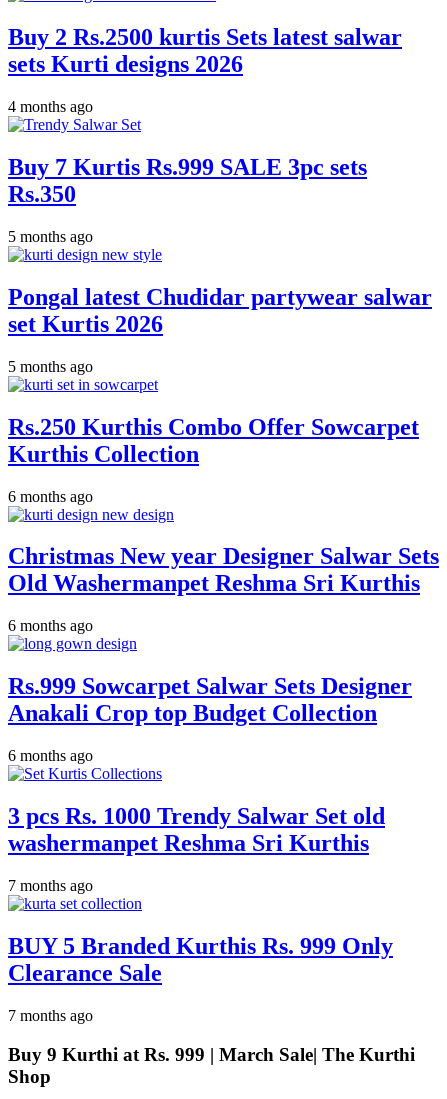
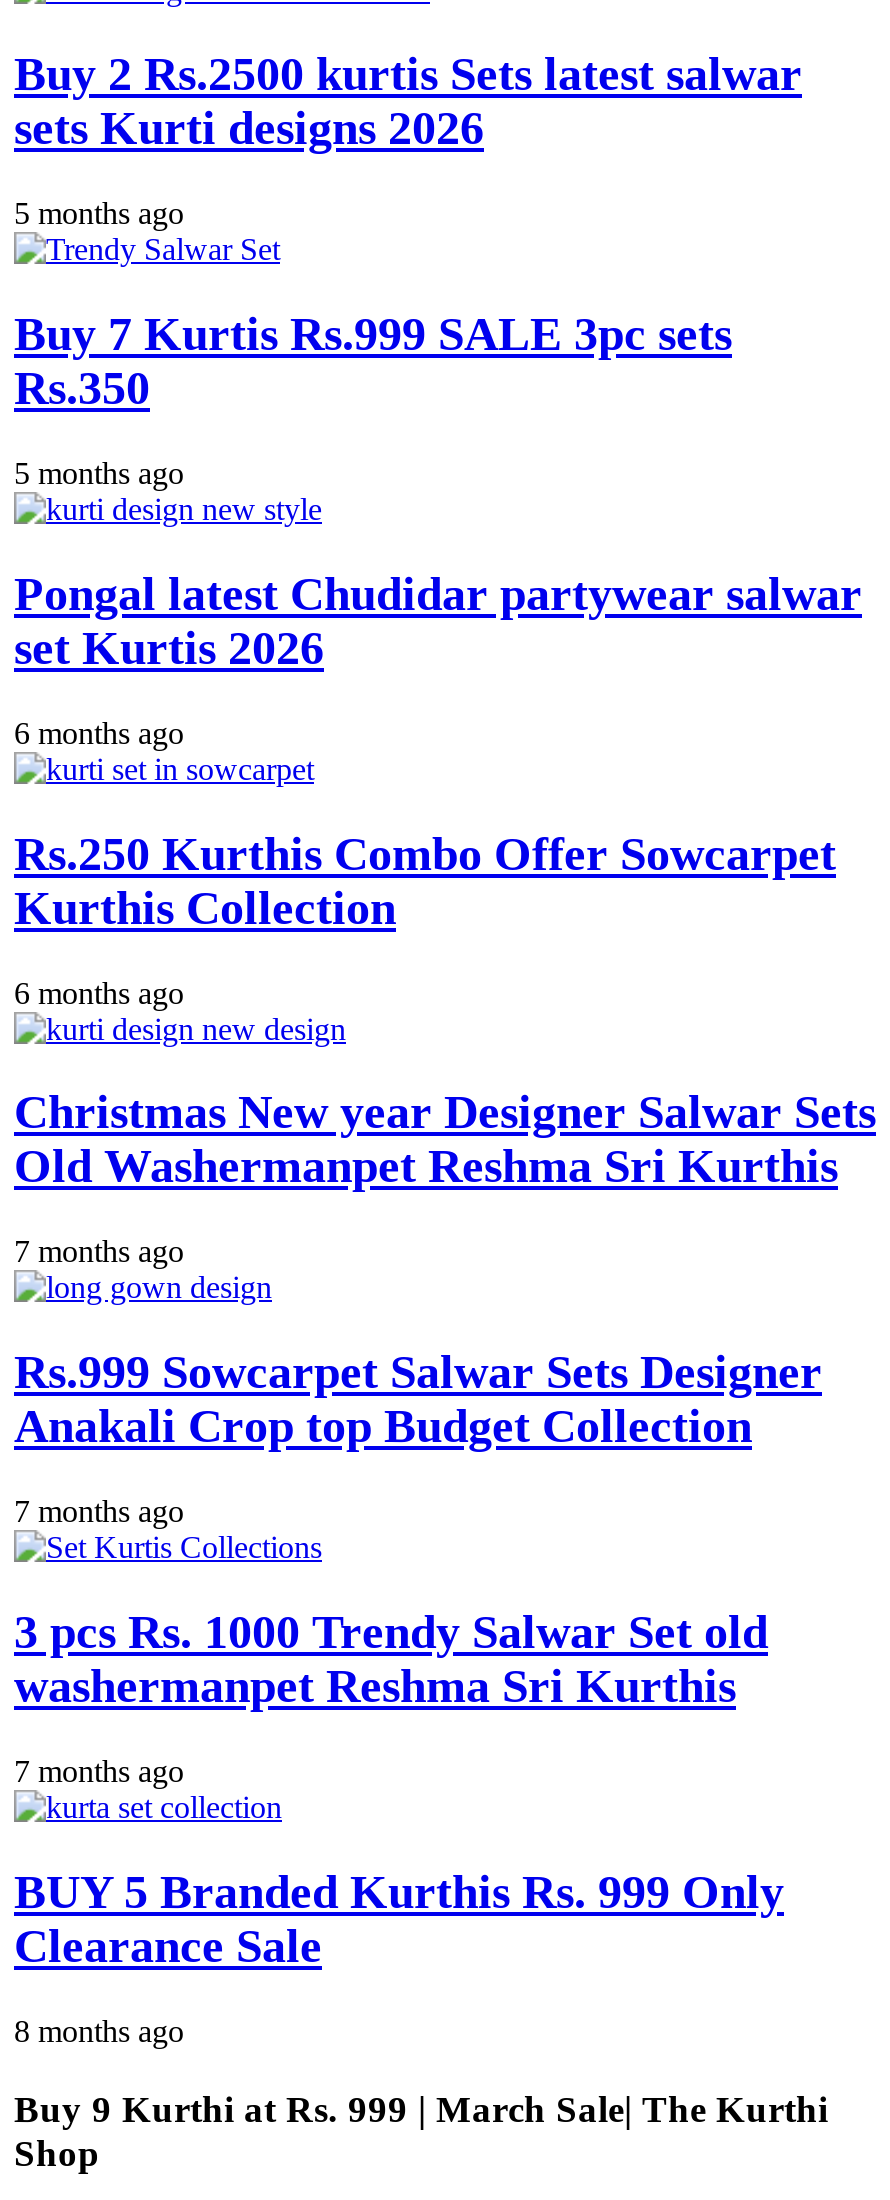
[8,98,93,115] 4 months ago -> [14,196,184,230] 5 months ago
[8,358,93,375] 5 months ago -> [14,716,184,750] 6 months ago
[8,617,93,634] 6 months ago -> [14,1235,184,1269] 7 months ago
[8,747,93,764] 6 months ago -> [14,1494,184,1528] 7 months ago
[8,1007,93,1024] 7 months ago -> [14,2014,184,2048] 8 months ago

